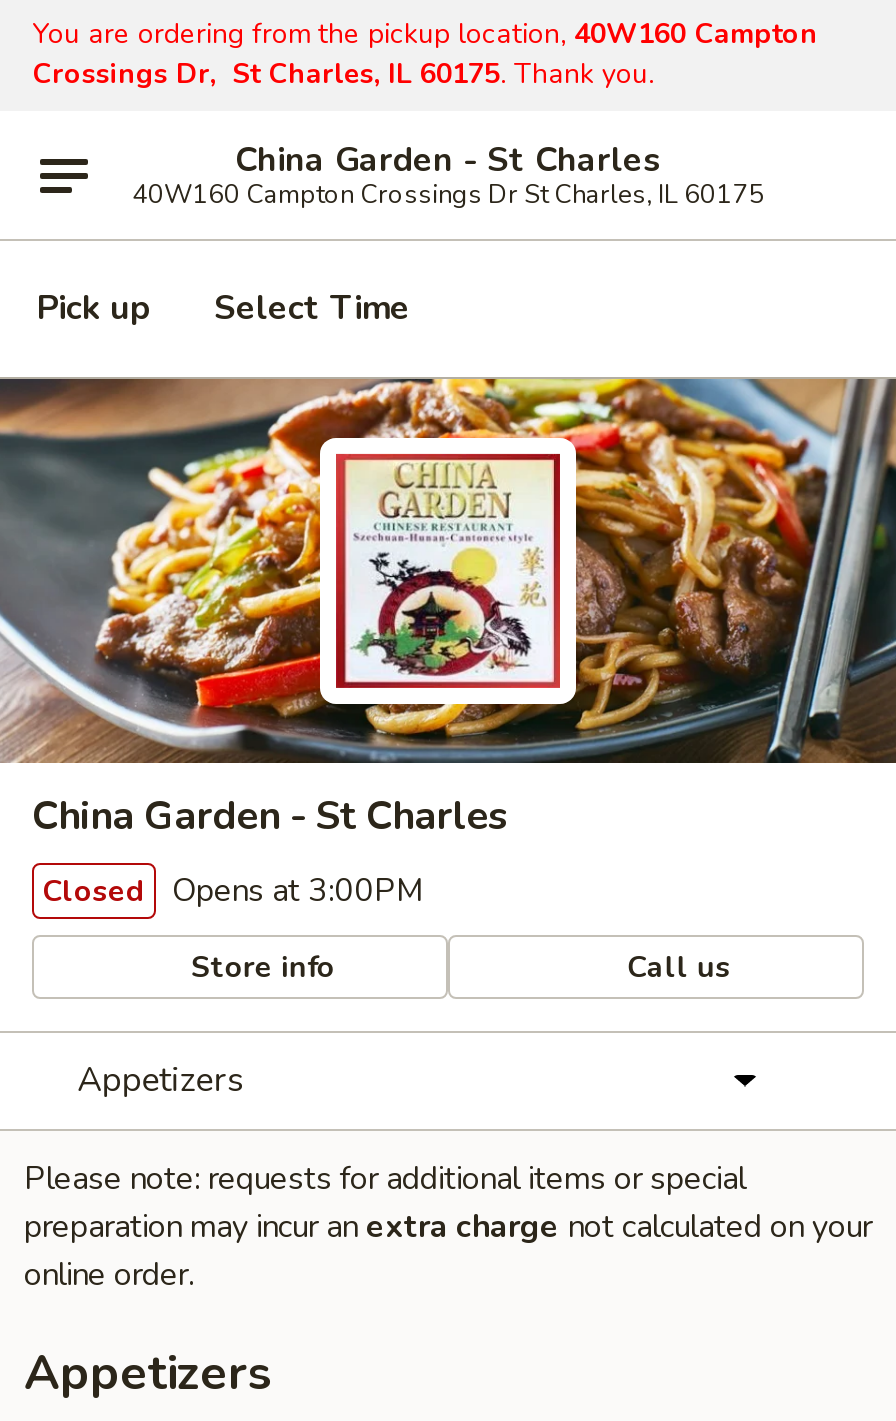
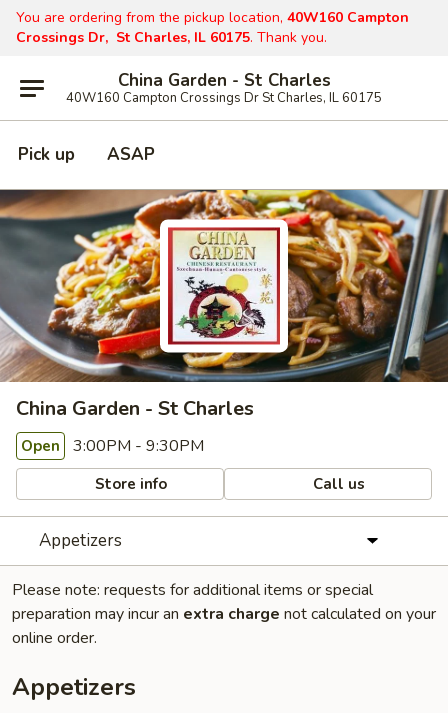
[214,285,410,331] Select Time -> [107,143,155,166] ASAP
[42,869,424,913] Closed Opens at 3:00PM -> [21,435,204,457] Open 3:00PM - 9:30PM

